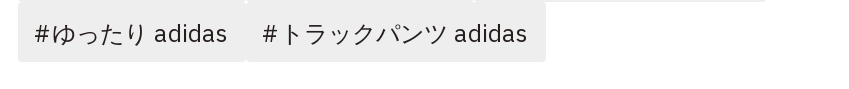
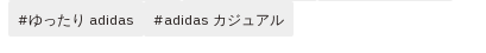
[262,18,530,48] #トラックパンツ adidas -> [153,10,284,28] #adidas カジュアル

